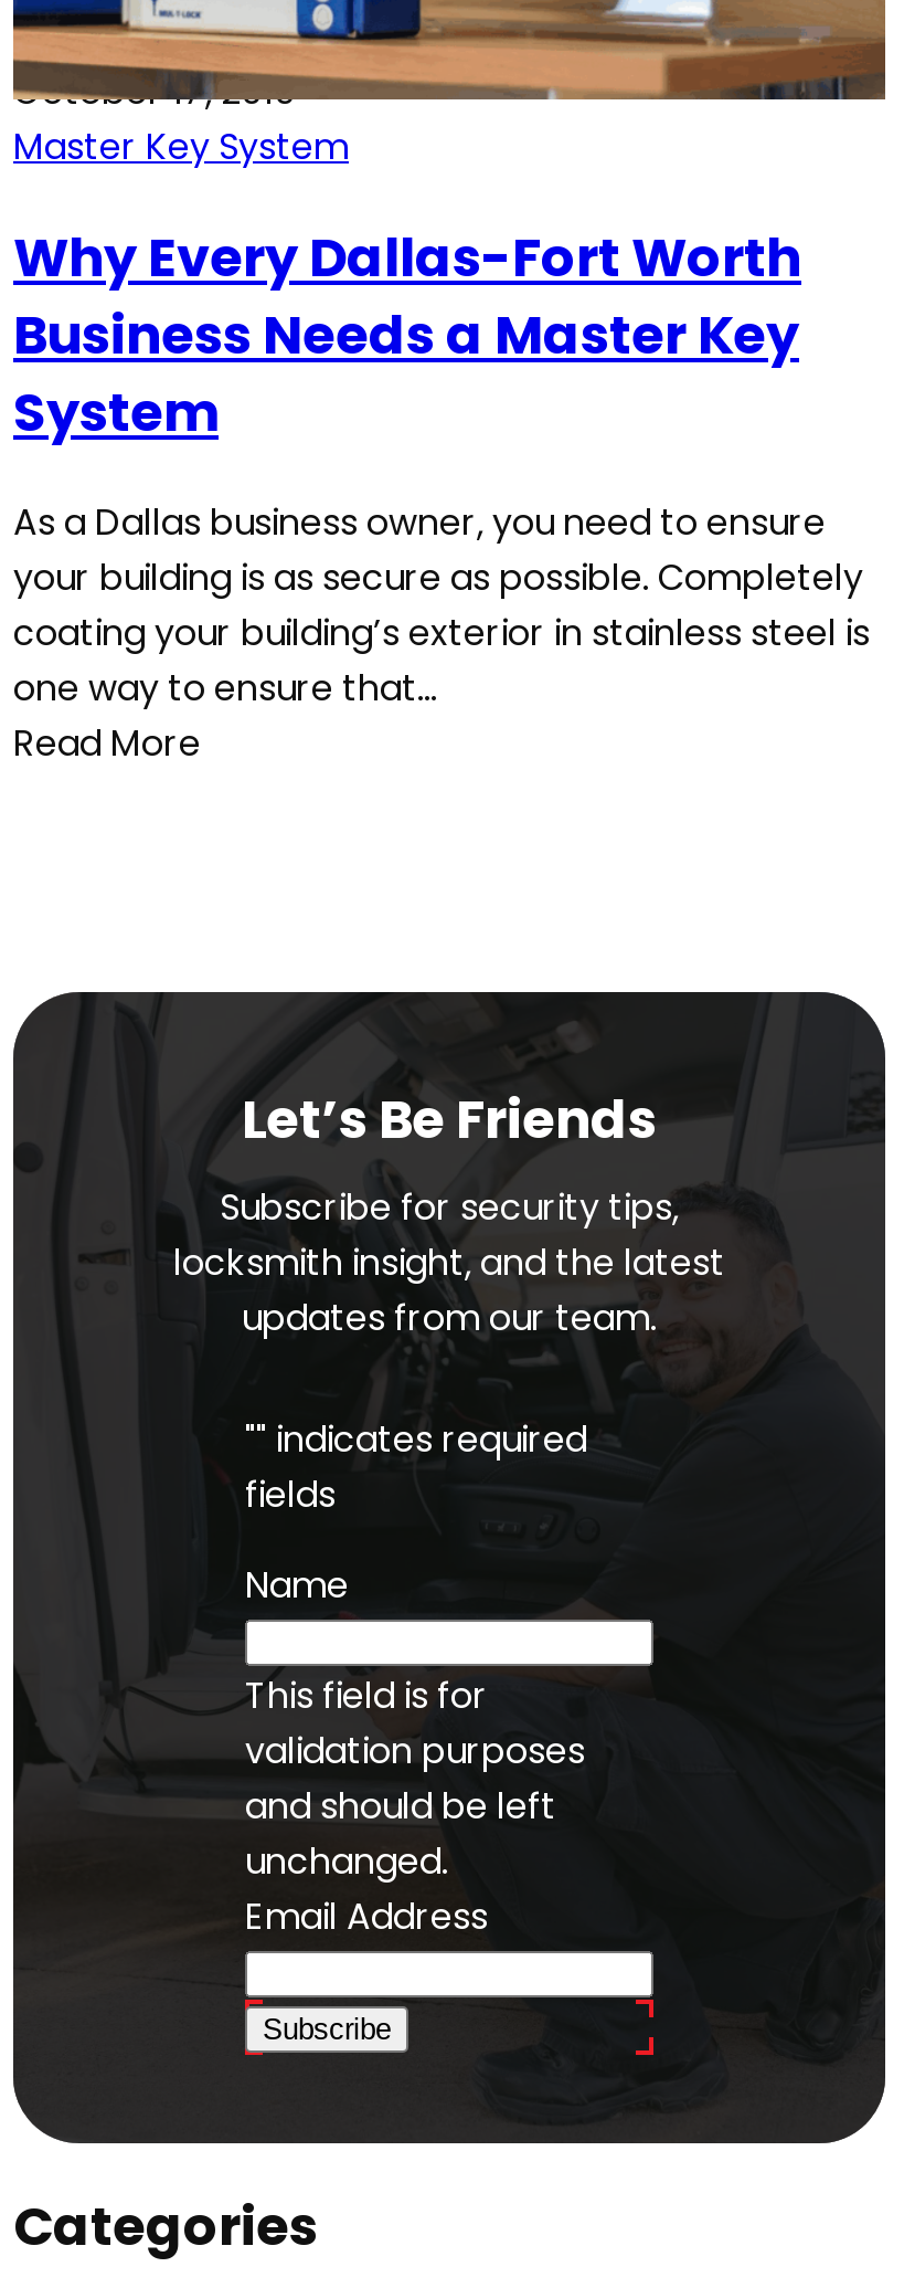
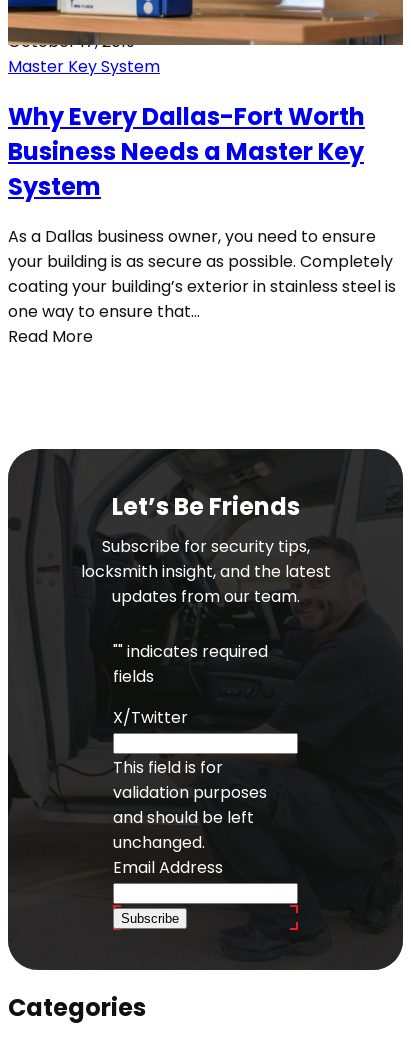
[245,1559,349,1610] Name -> [113,706,188,729] X/Twitter

